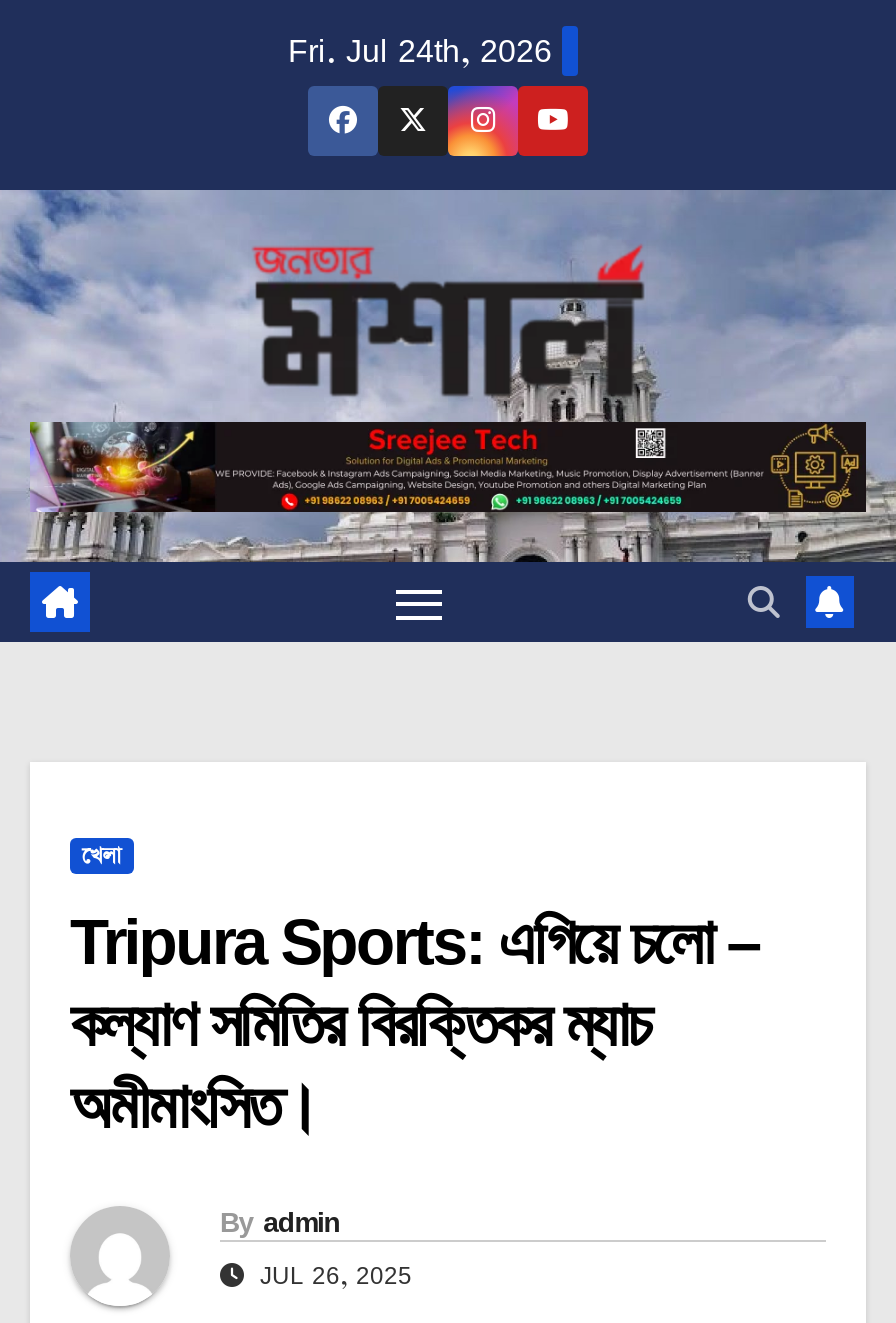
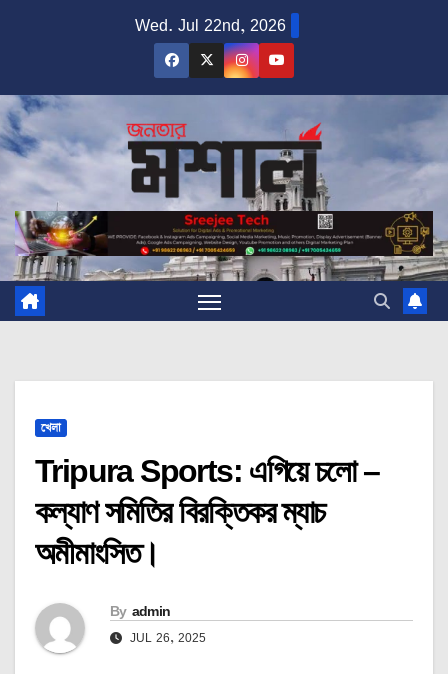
[288,26,552,74] Fri. Jul 24th, 2026 -> [134,13,285,37] Wed. Jul 22nd, 2026

